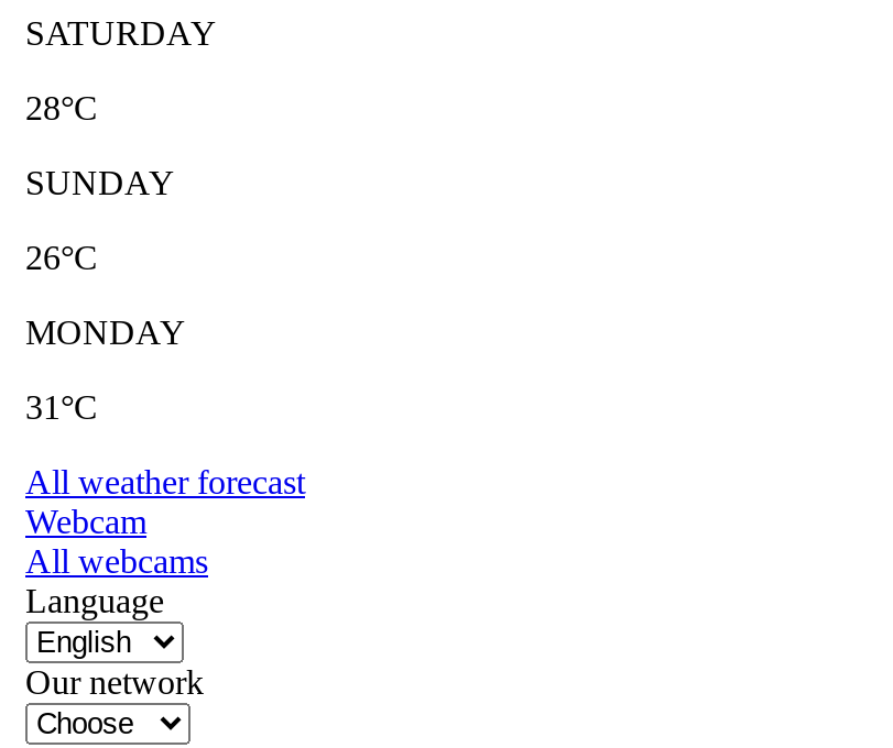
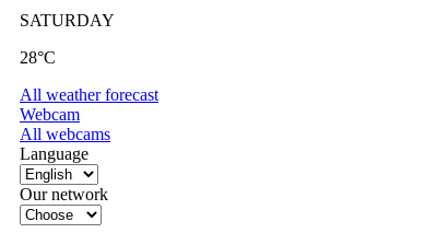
[25,163,186,425] SUNDAY | 26°C | MONDAY | 31°C -> none

